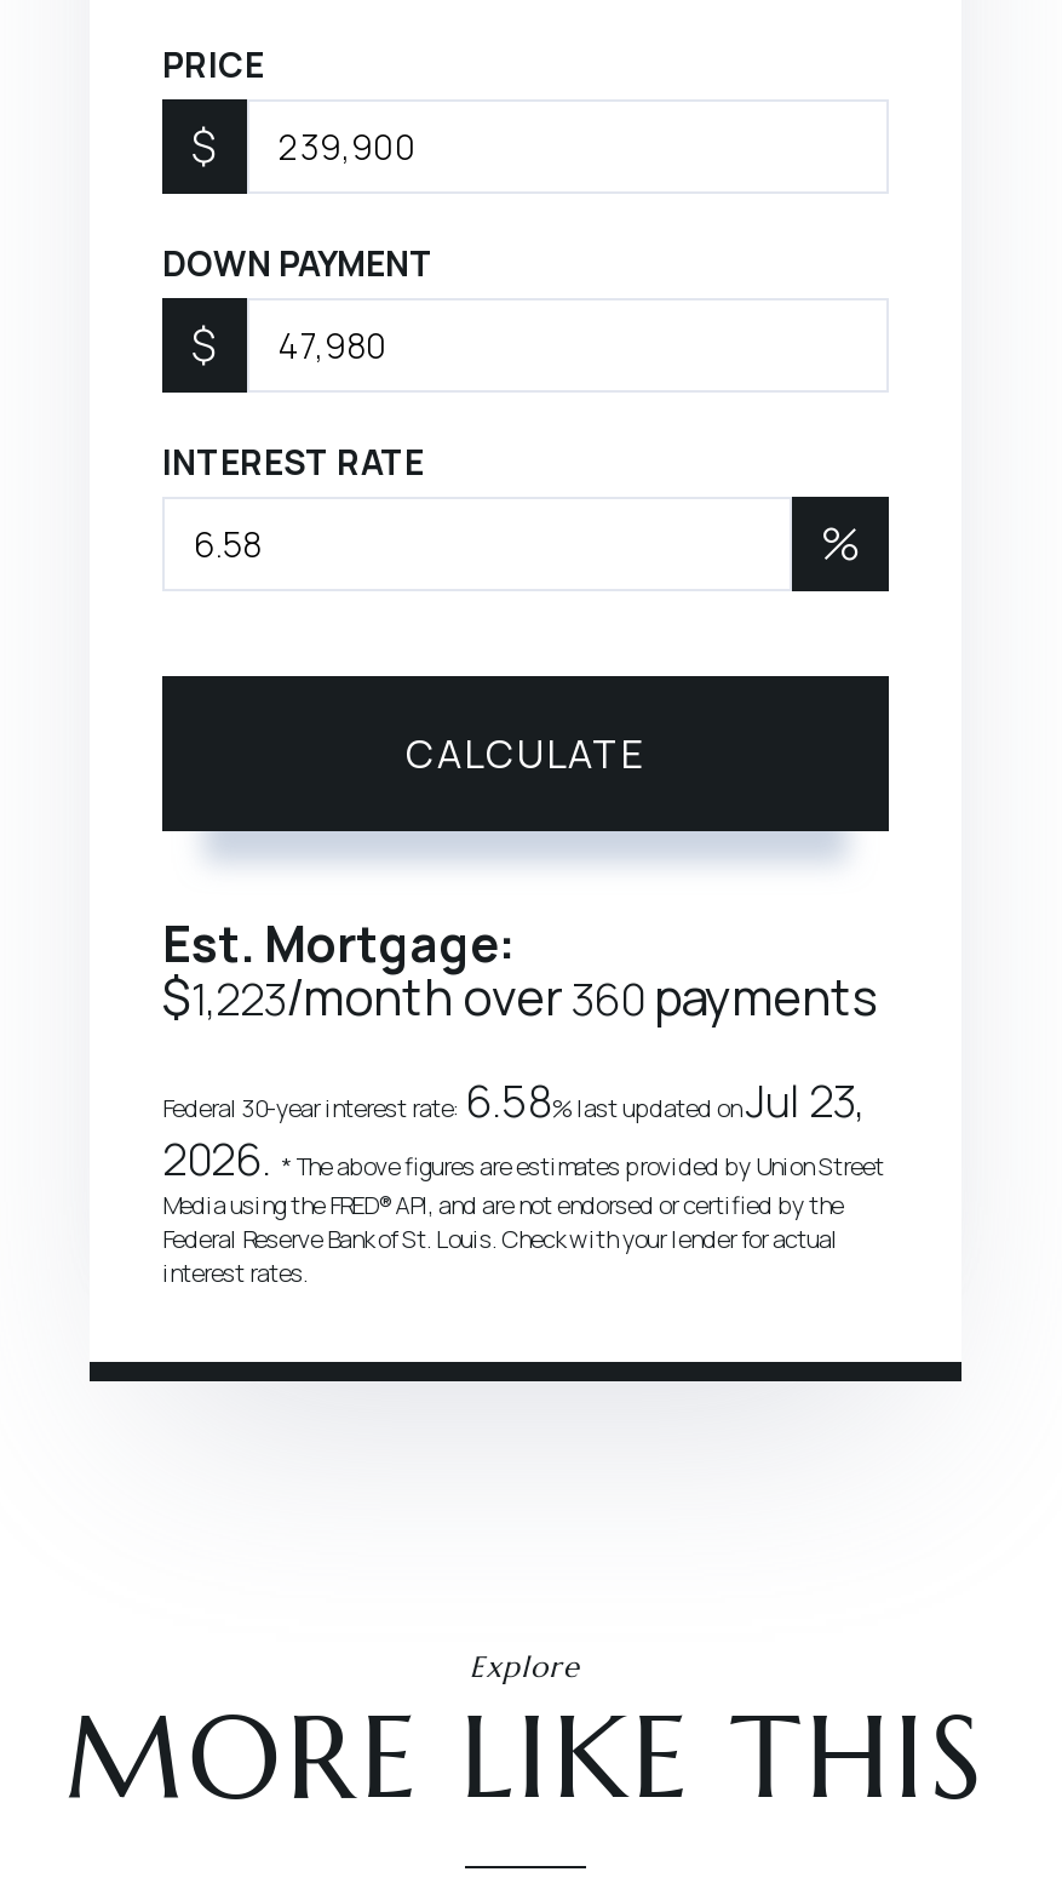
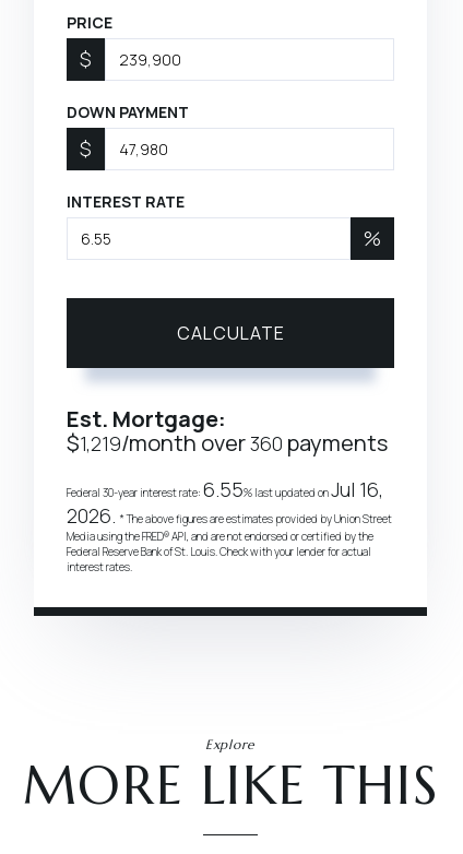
[162,963,877,1030] $1,223/month over360 payments -> [67,427,388,458] $1,219/month over360 payments
[162,1072,865,1130] Federal 30-year interest rate: 6.58% last updated onJul 23, -> [67,476,383,503] Federal 30-year interest rate: 6.55% last updated onJul 16,

